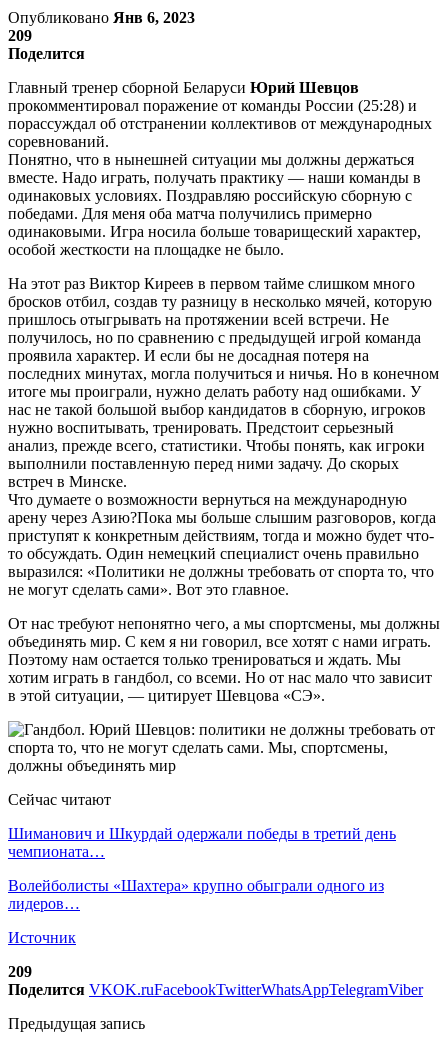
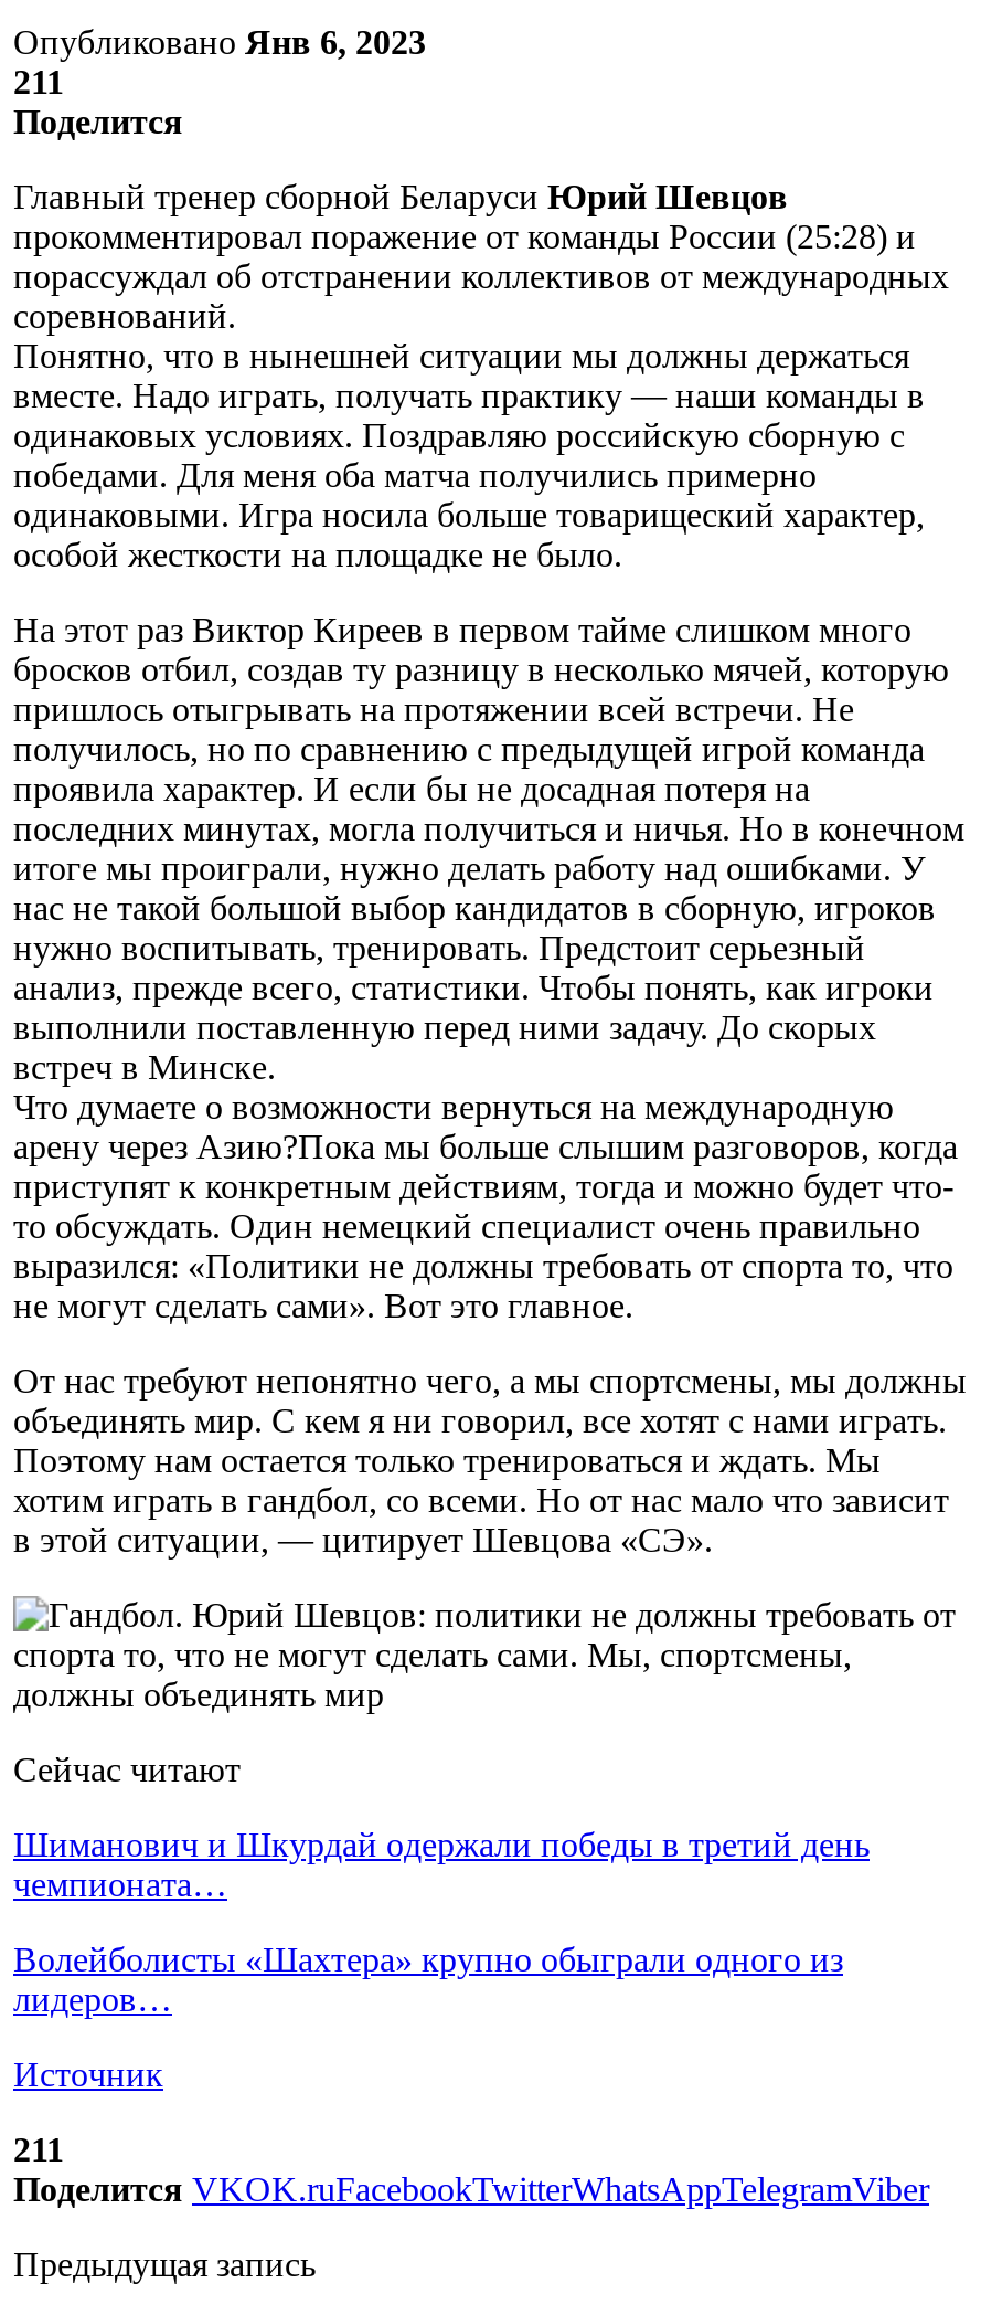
[8,27,32,44] 209 -> [13,63,64,100] 211
[8,963,32,980] 209 -> [13,2130,64,2168] 211

